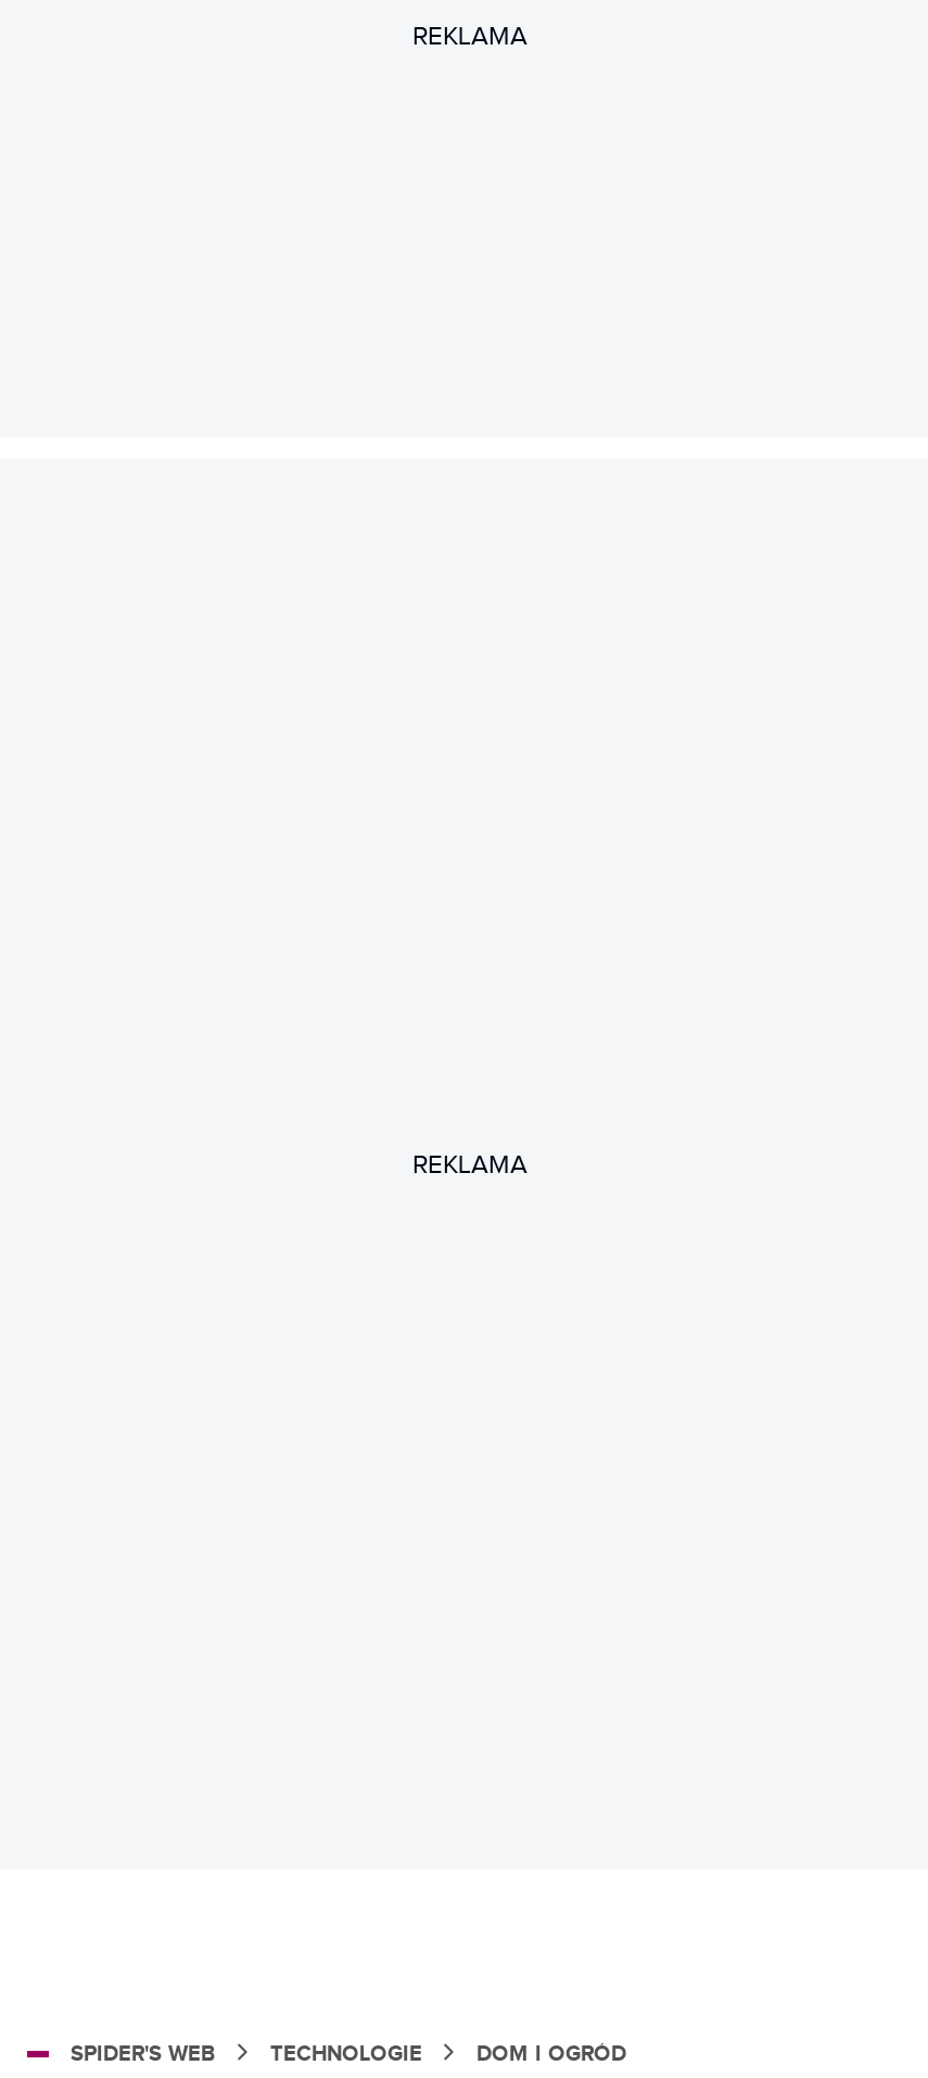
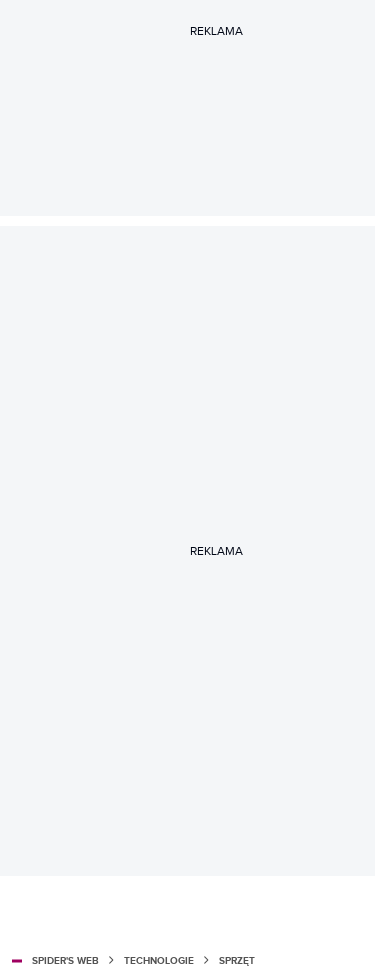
[476,2042,626,2068] DOM I OGRÓD -> [219,955,255,967] SPRZĘT

